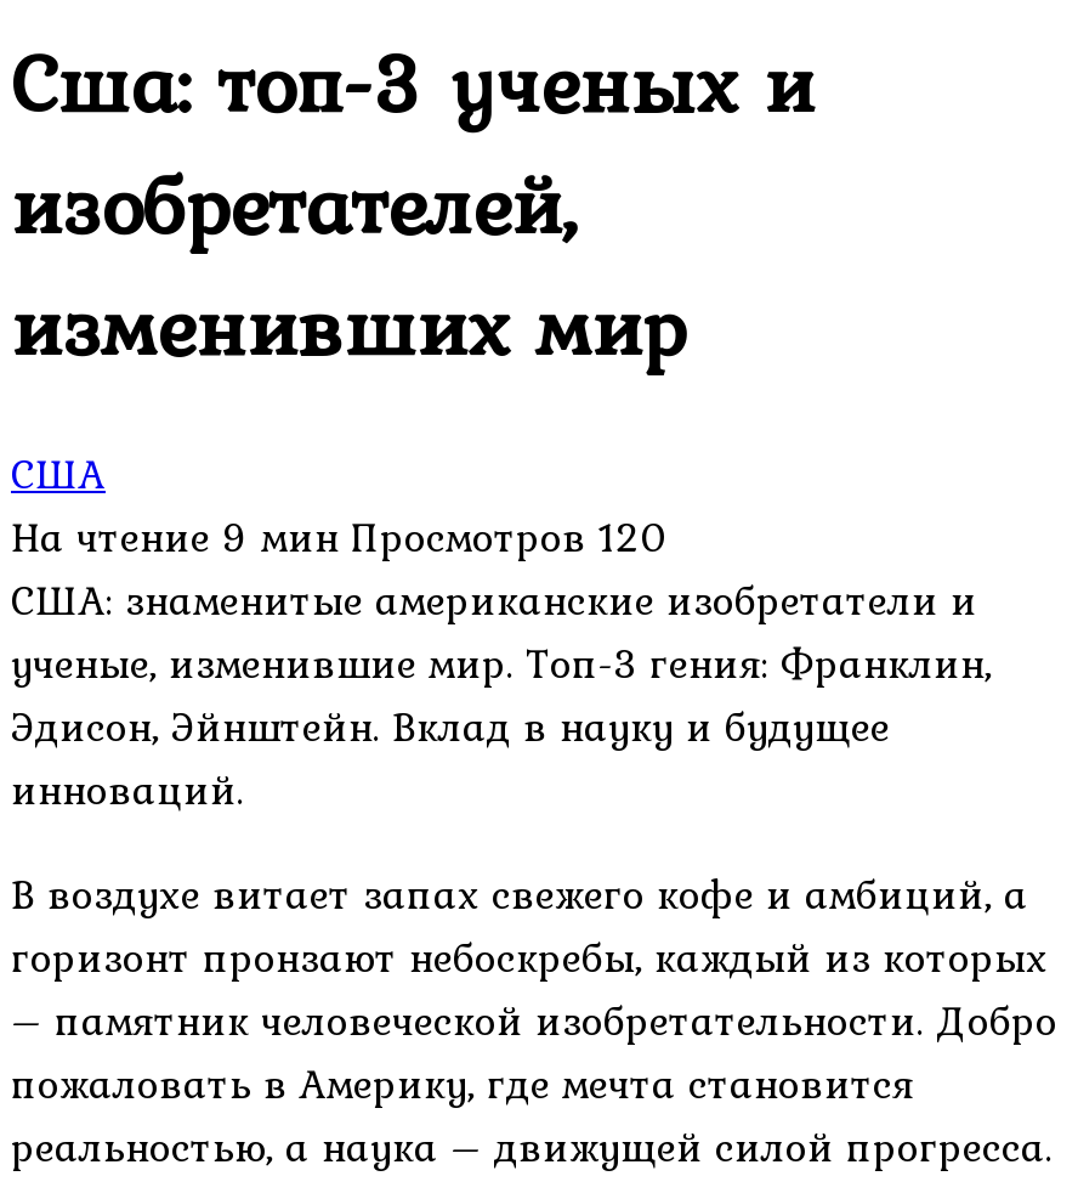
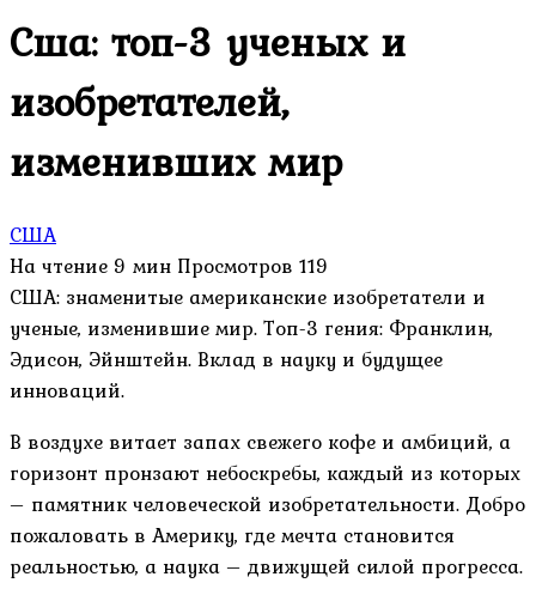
[11,504,669,567] На чтение 9 мин Просмотров 120 -> [10,250,329,281] На чтение 9 мин Просмотров 119

